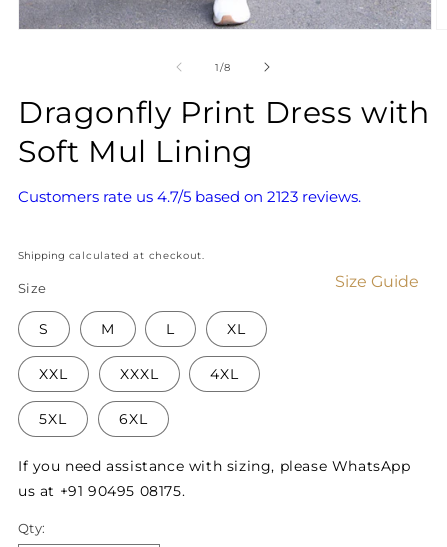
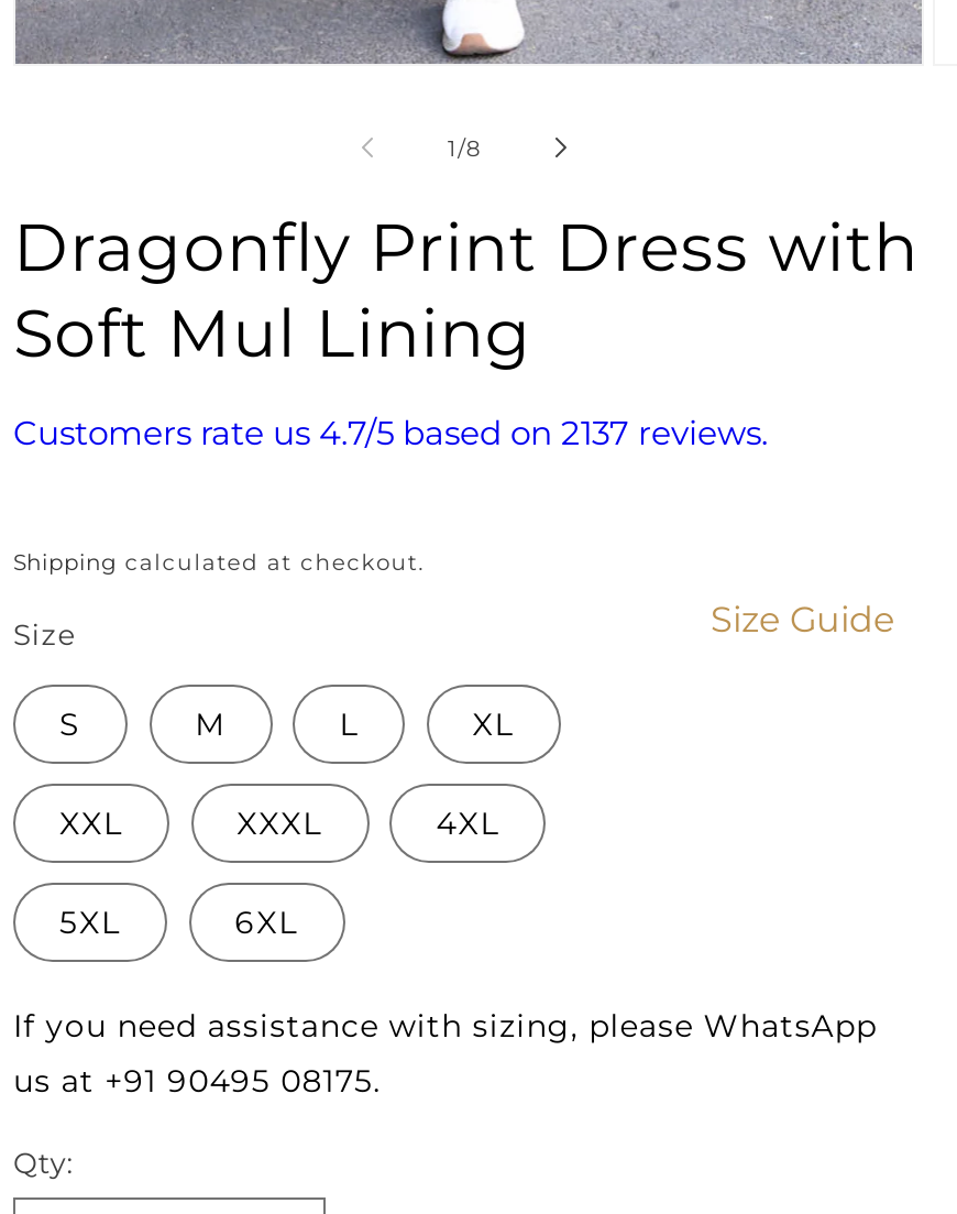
[18,187,361,206] Customers rate us 4.7/5 based on 2123 reviews. -> [13,412,768,453] Customers rate us 4.7/5 based on 2137 reviews.

